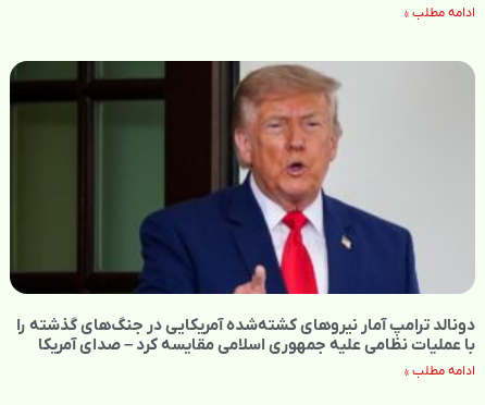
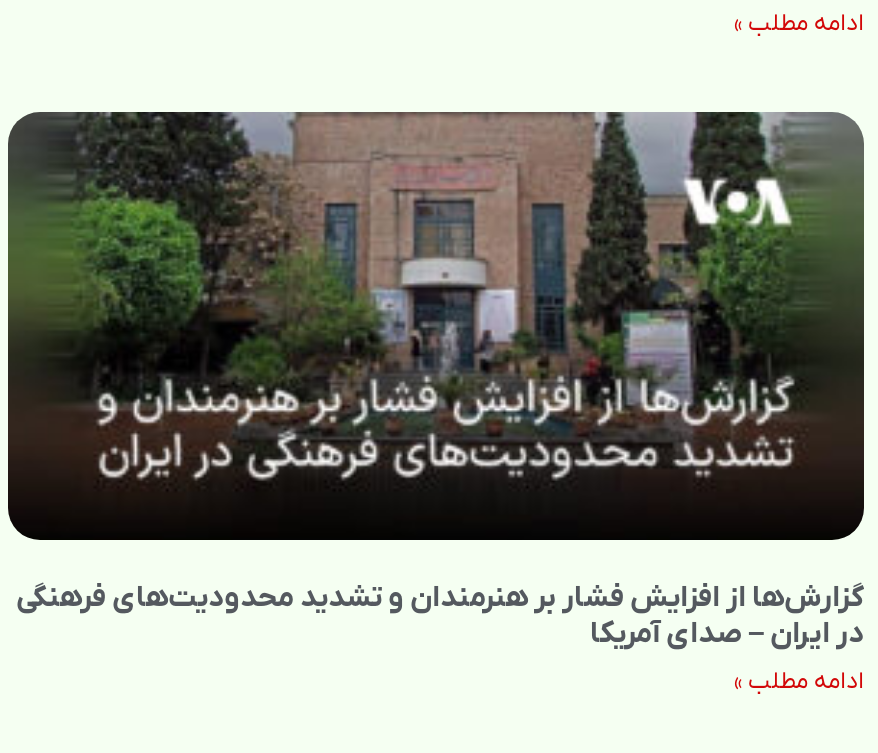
[10,61,475,356] [image] | دونالد ترامپ آمار نیروهای کشته‌شده آمریکایی در جنگ‌های گذشته را | با عملیات نظامی علیه جمهوری اسلامی مقایسه کرد – صدای آمریکا -> [8,110,866,654] [image] | گزارش‌ها از افزایش فشار بر هنرمندان و تشدید محدودیت‌های فرهنگی | در ایران – صدای آمریکا

